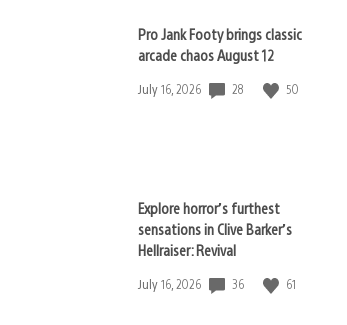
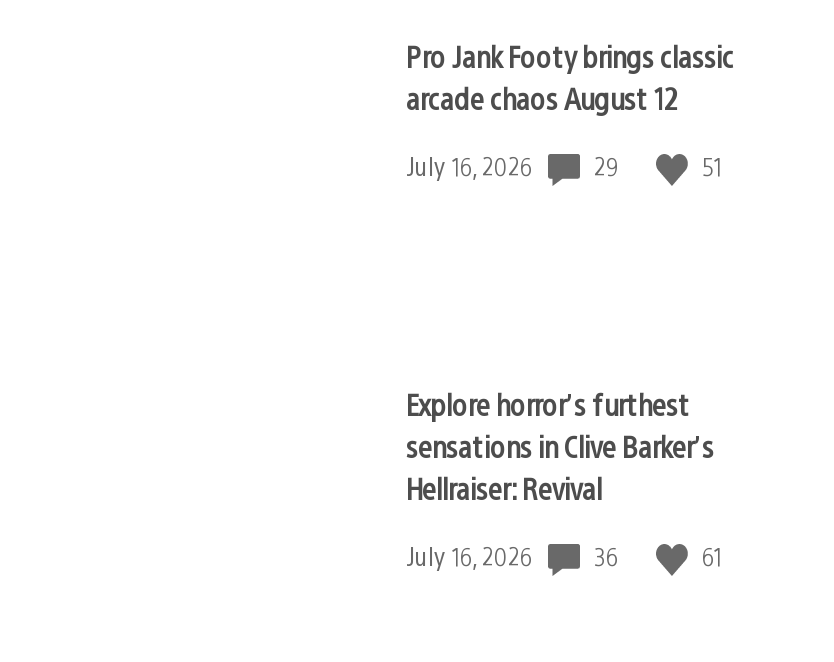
[229,80,247,97] 28 -> [588,148,624,182] 29
[286,80,299,97] 50 -> [702,148,722,182] 51

